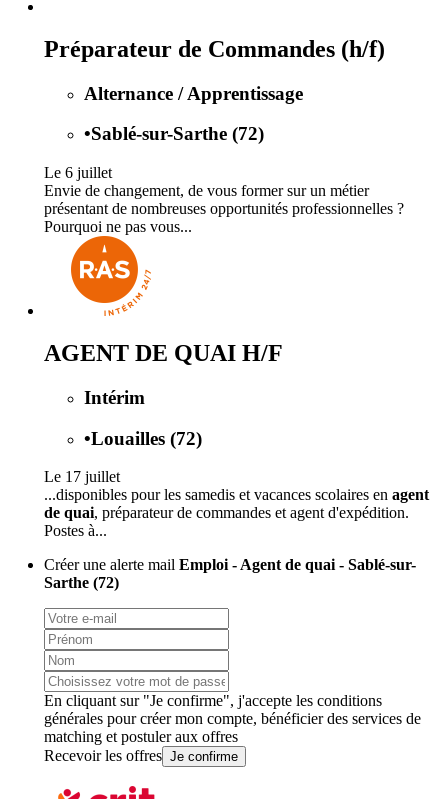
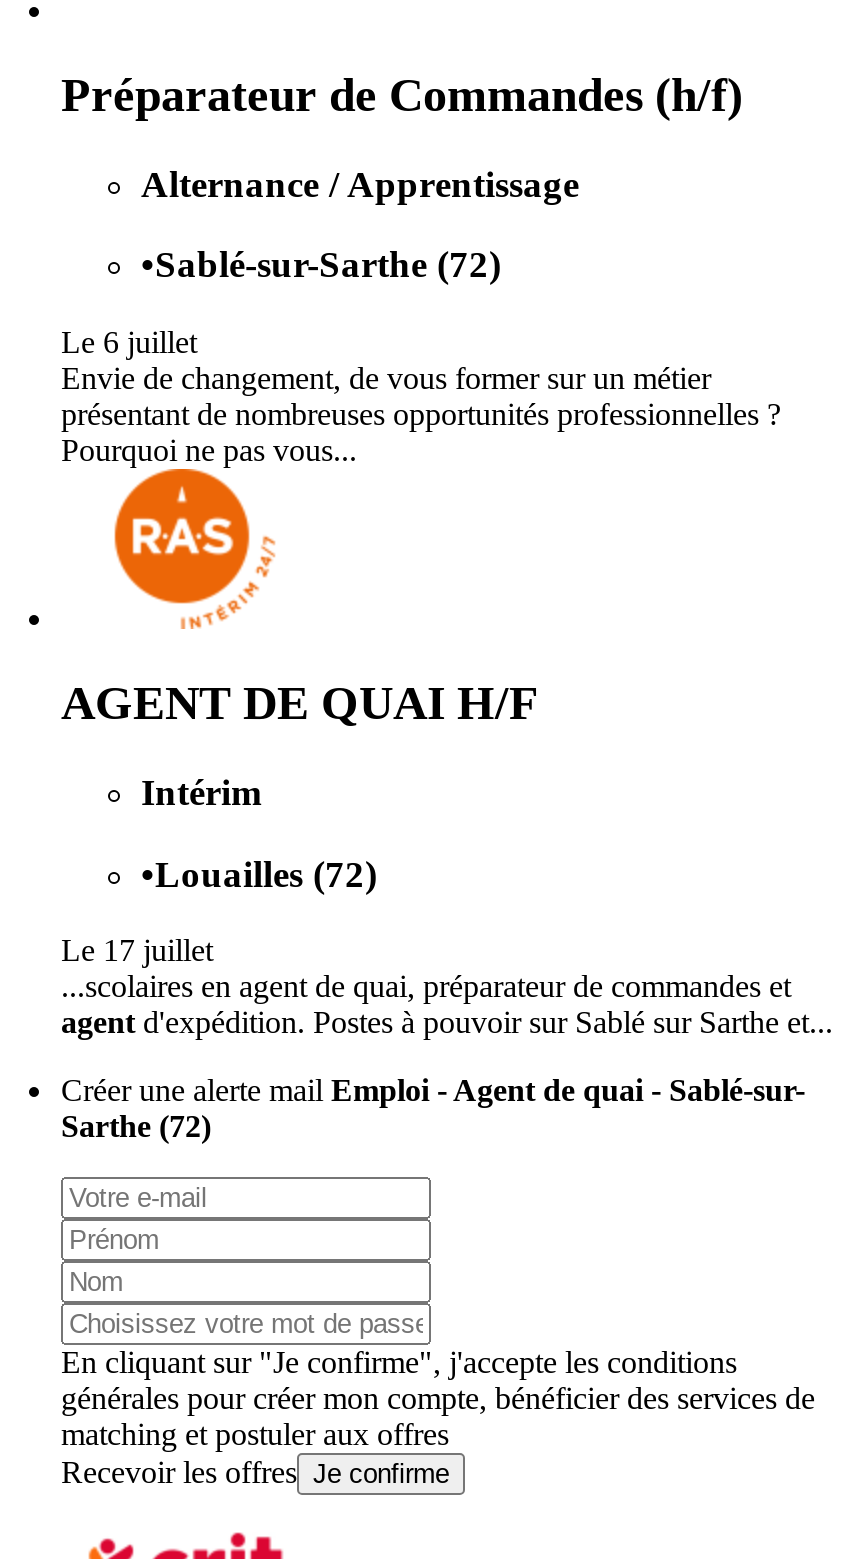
[44,486,429,539] ...disponibles pour les samedis et vacances scolaires en agent | de quai, préparateur de commandes et agent d'expédition. | Postes à... -> [61,970,833,1040] ...scolaires en agent de quai, préparateur de commandes et | agent d'expédition. Postes à pouvoir sur Sablé sur Sarthe et...

